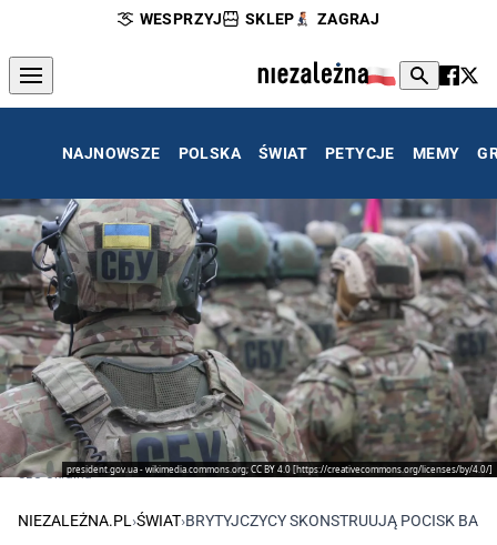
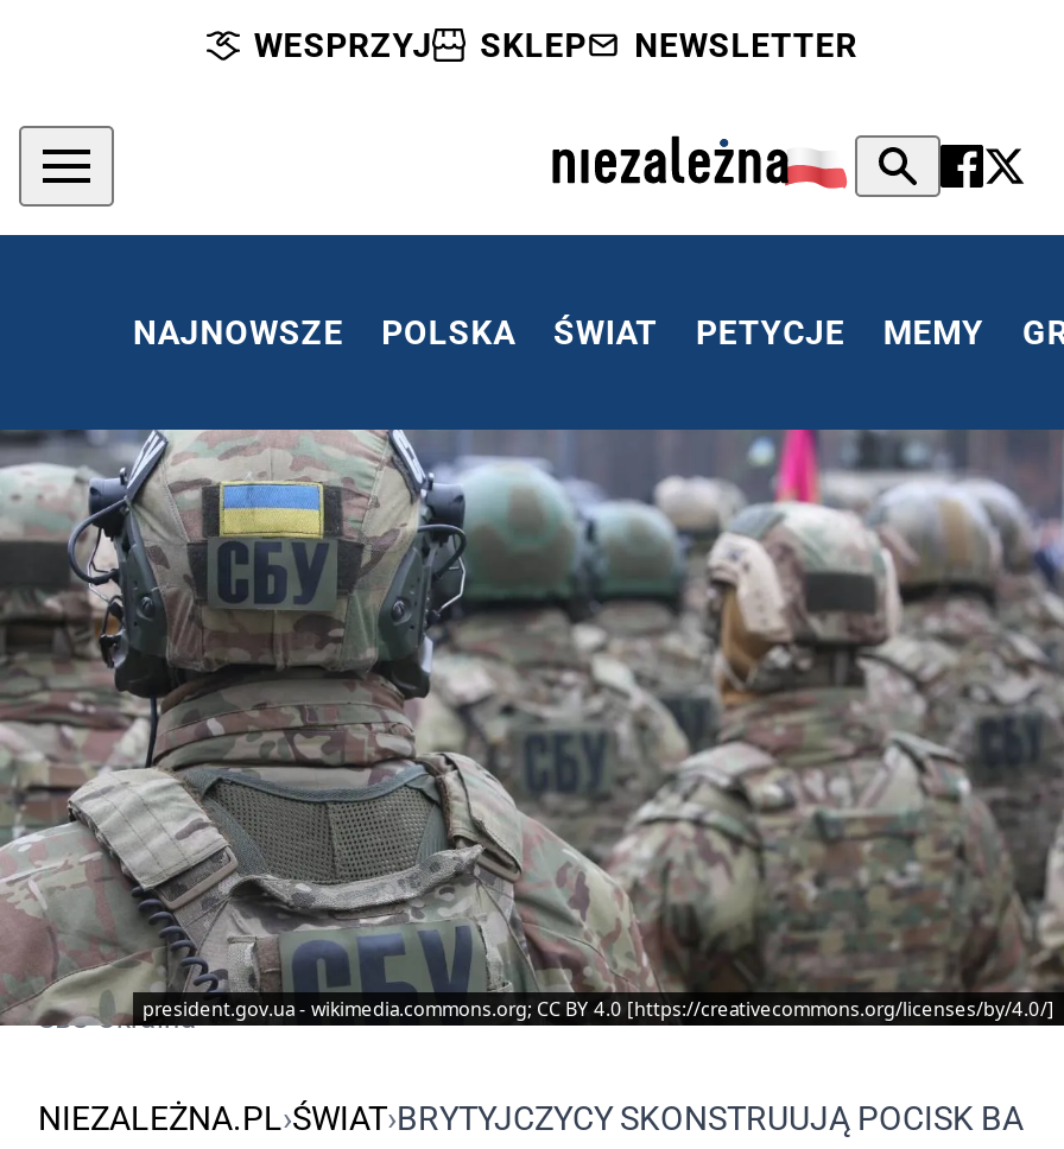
[317,10,380,28] ZAGRAJ -> [634,26,858,64] NEWSLETTER

